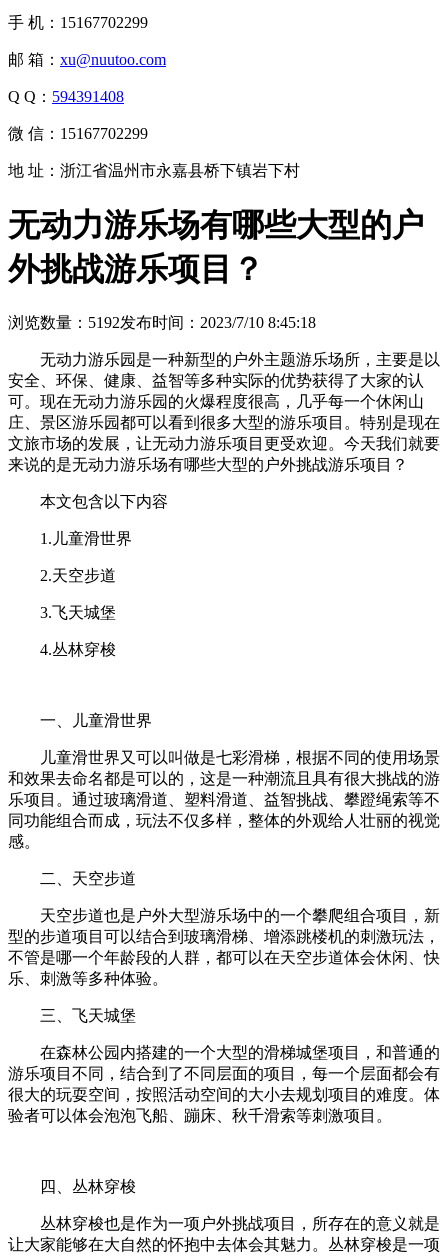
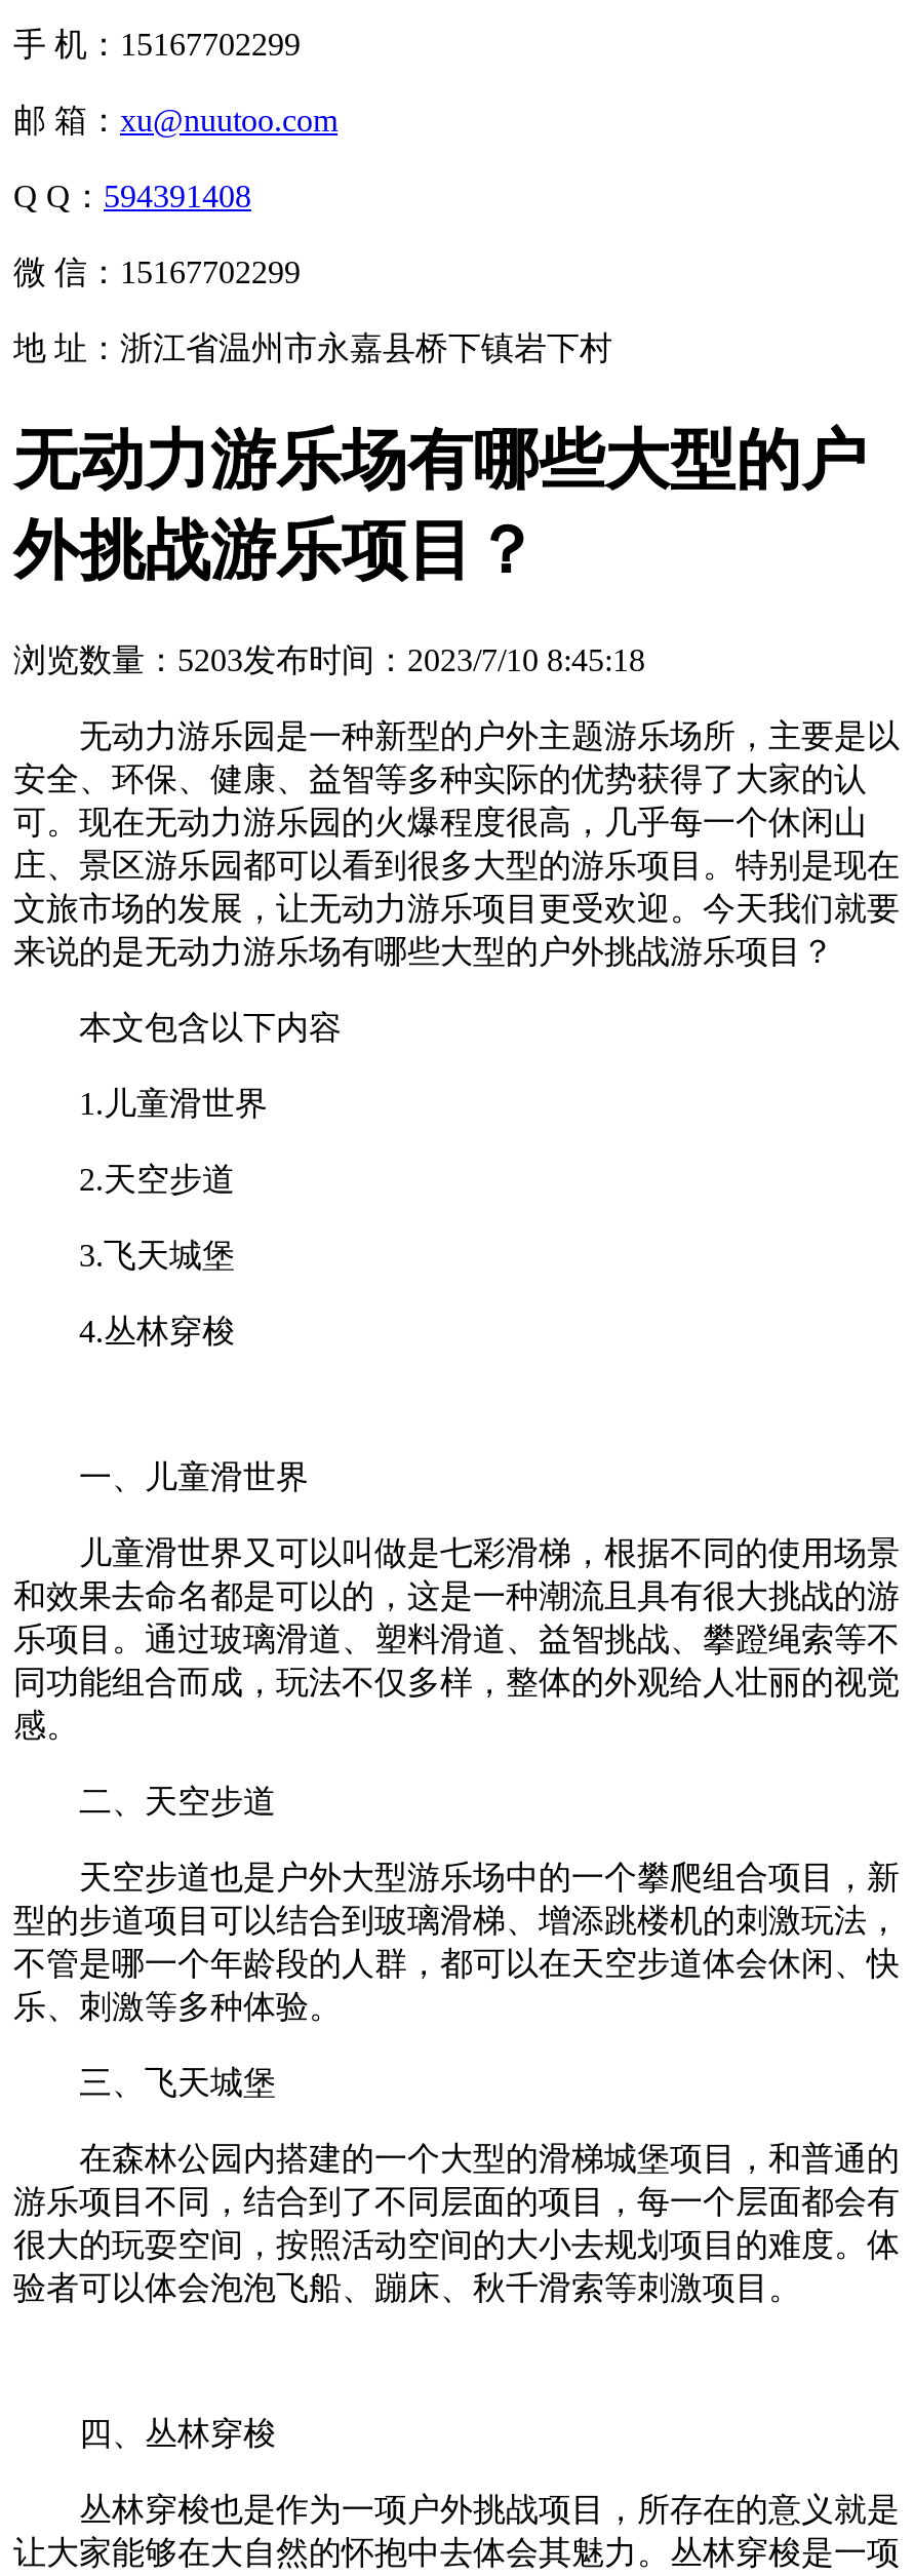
[8,314,316,331] 浏览数量：5192发布时间：2023/7/10 8:45:18 -> [13,643,645,678] 浏览数量：5203发布时间：2023/7/10 8:45:18

